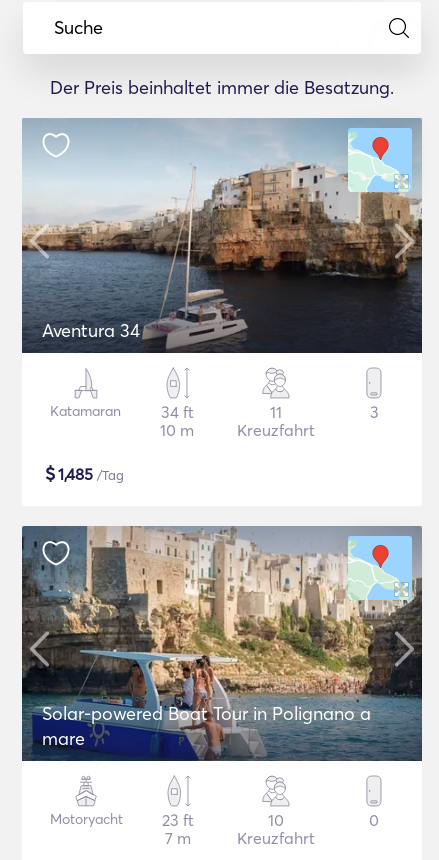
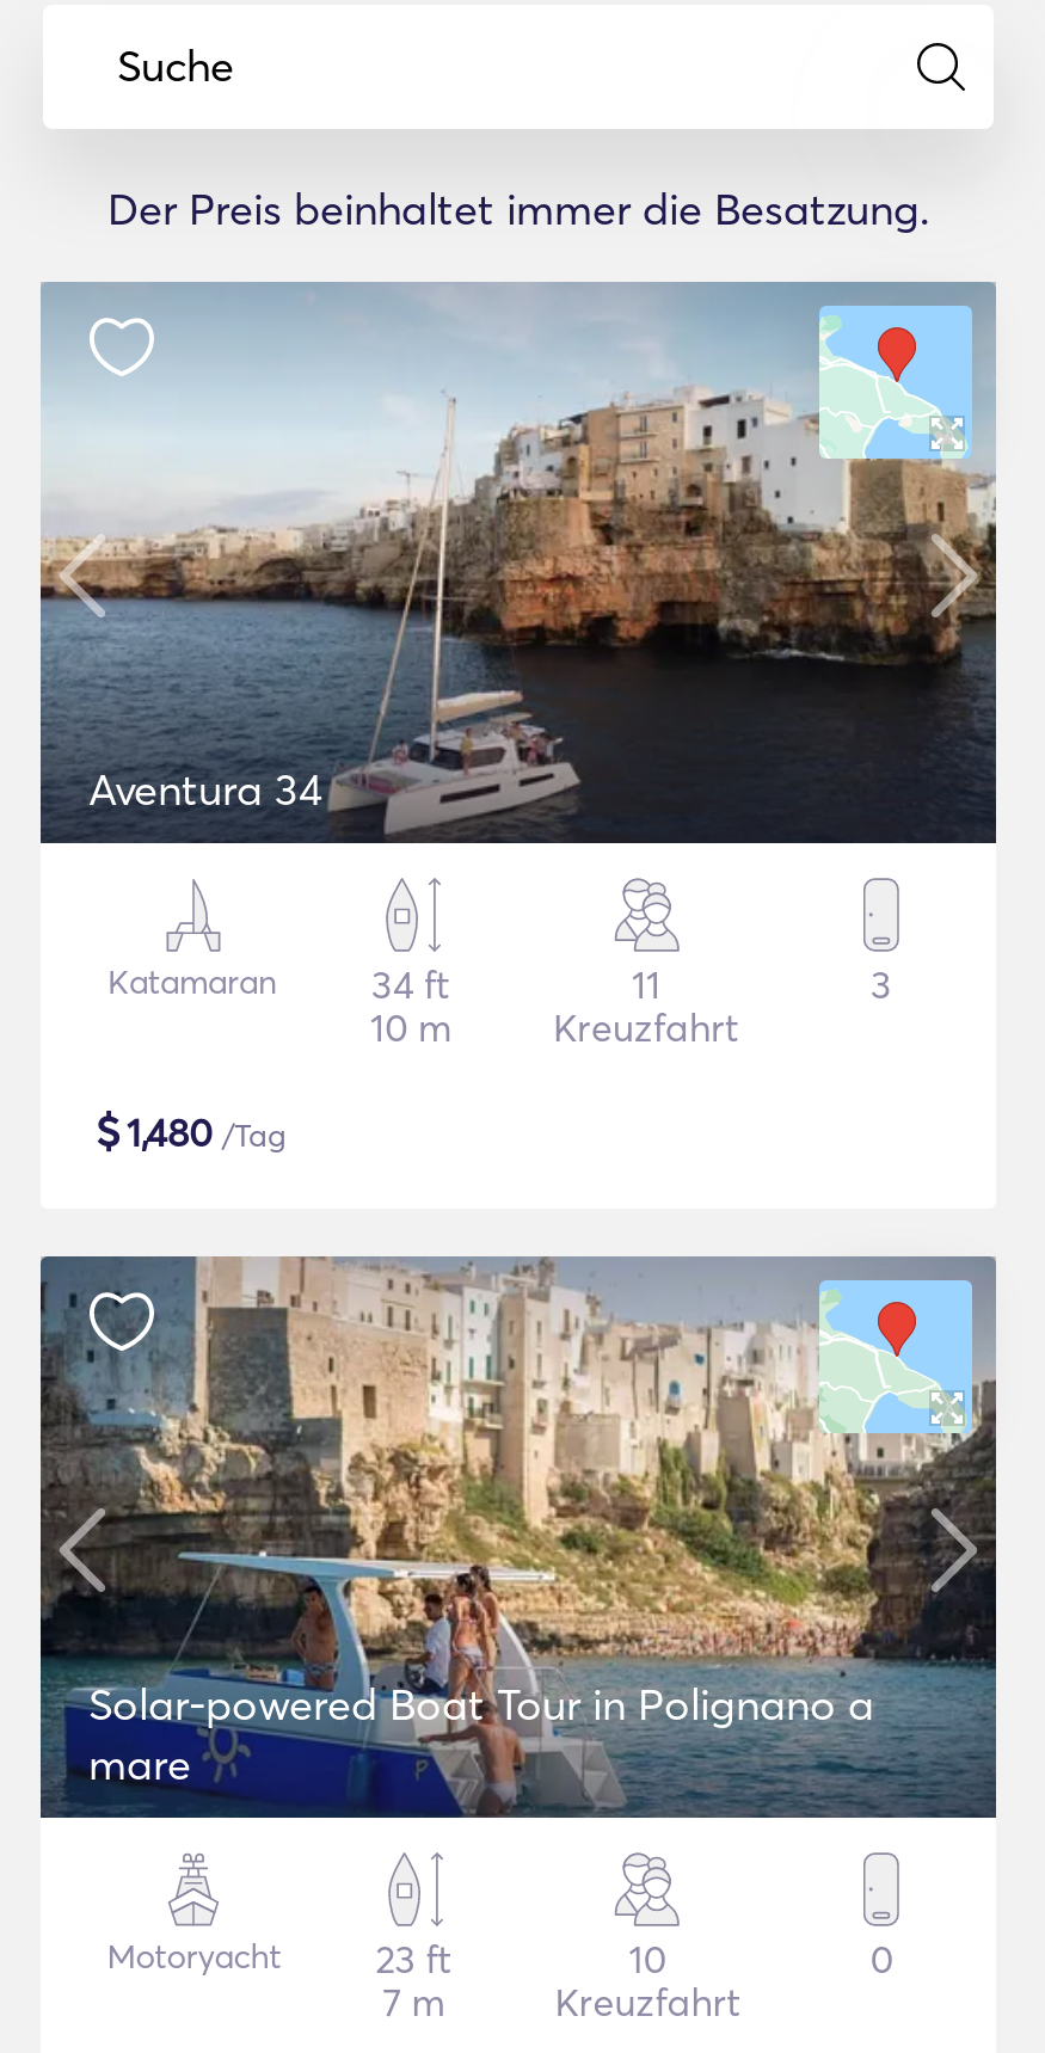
[45,462,124,485] $1,485 /Tag -> [96,1104,287,1158] $1,480 /Tag

